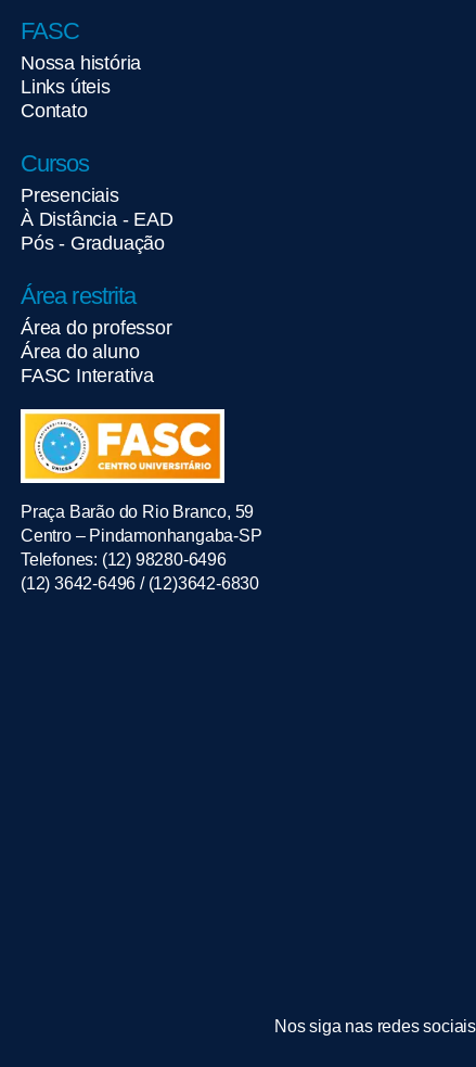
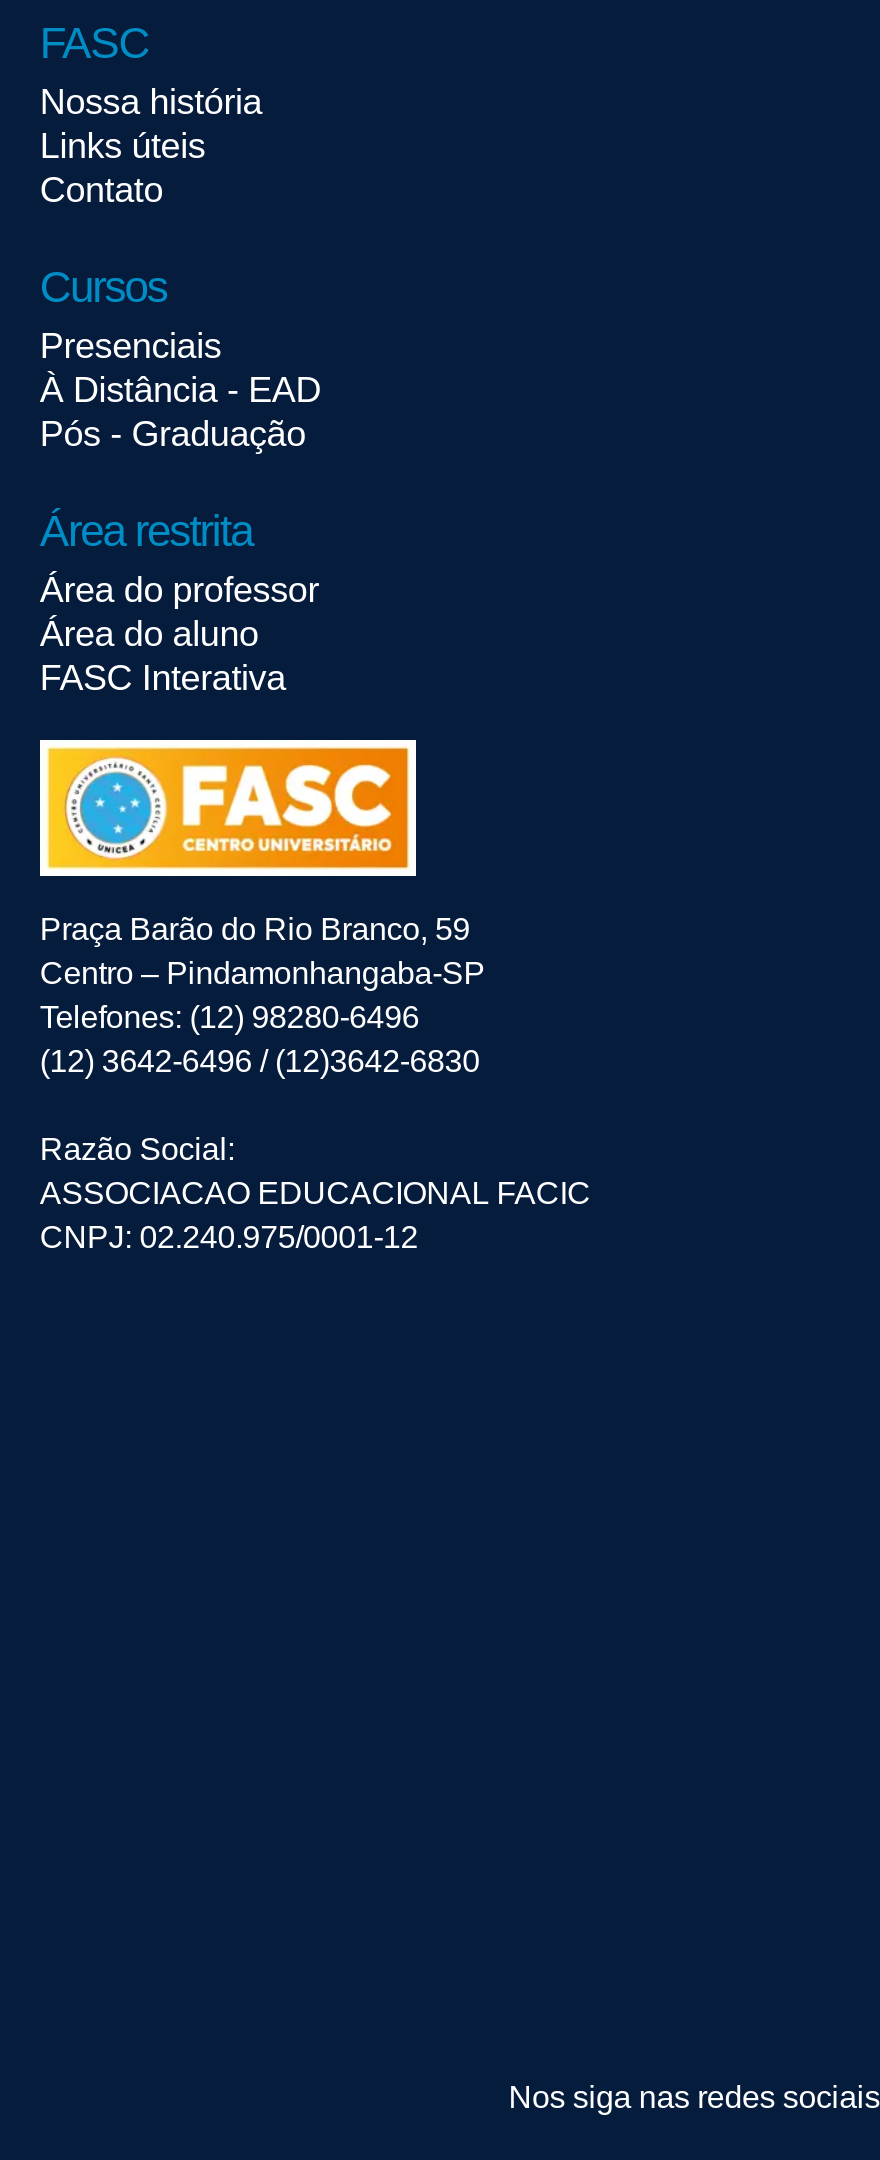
none -> [40,1131,598,1253] Razão Social: | ASSOCIACAO EDUCACIONAL FACIC | CNPJ: 02.240.975/0001-12

